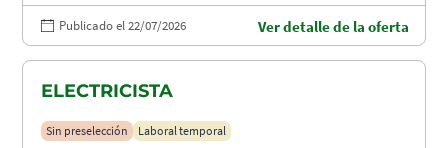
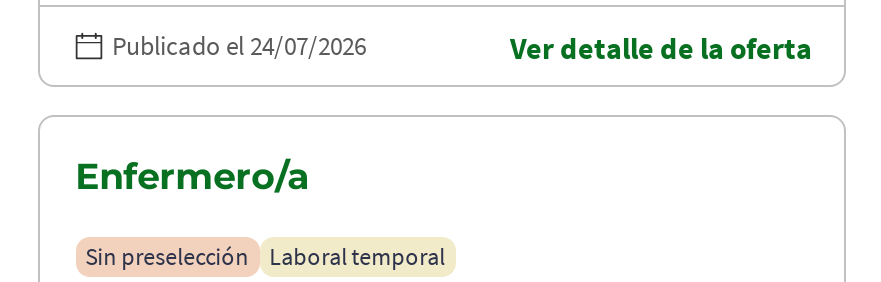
[59,17,186,34] Publicado el 22/07/2026 -> [112,28,366,62] Publicado el 24/07/2026
[41,80,173,102] ELECTRICISTA -> [75,155,309,199] Enfermero/a

